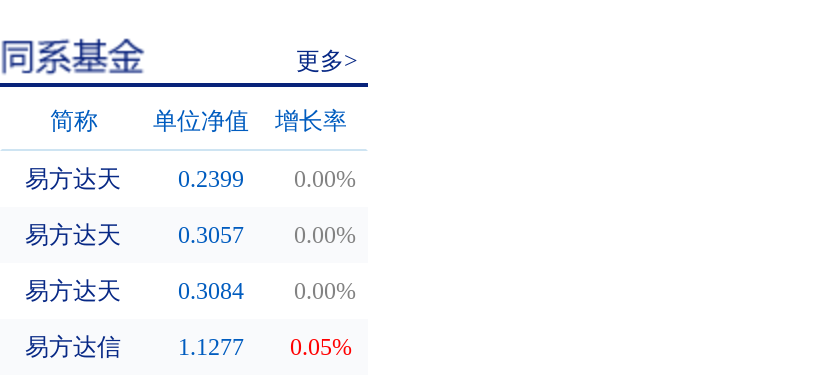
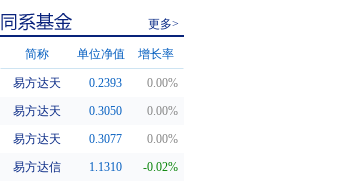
[178,165,356,193] 0.2399 0.00% -> [89,76,178,90] 0.2393 0.00%
[178,221,356,249] 0.3057 0.00% -> [89,104,178,118] 0.3050 0.00%
[178,277,356,305] 0.3084 0.00% -> [89,132,178,146] 0.3077 0.00%
[178,333,244,361] 1.1277 -> [89,160,122,174] 1.1310
[290,333,352,361] 0.05% -> [143,160,178,174] -0.02%

